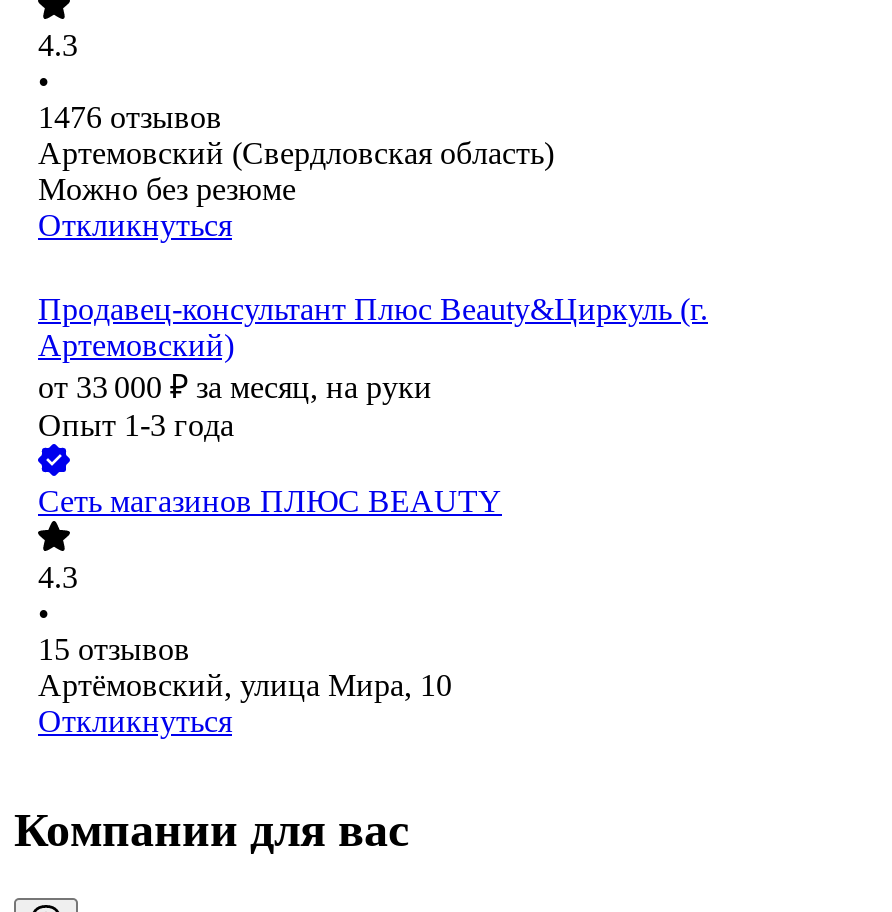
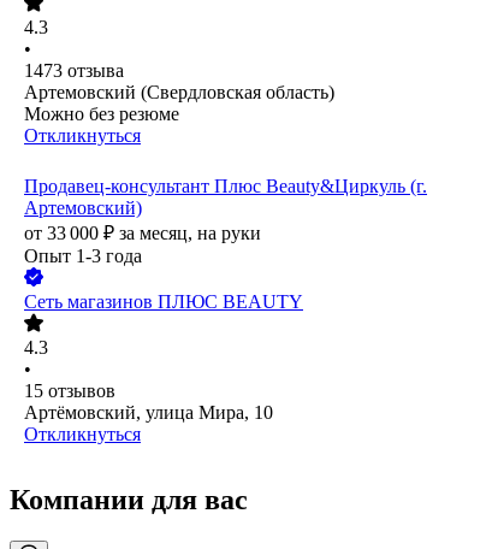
[38,101,222,135] 1476 отзывов -> [24,61,124,81] 1473 отзыва

